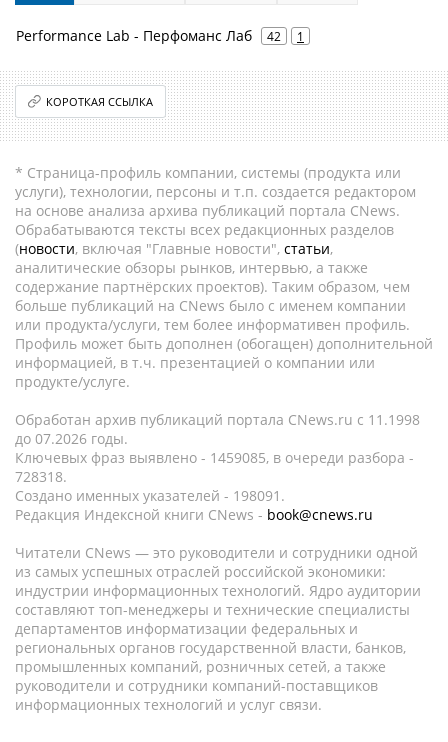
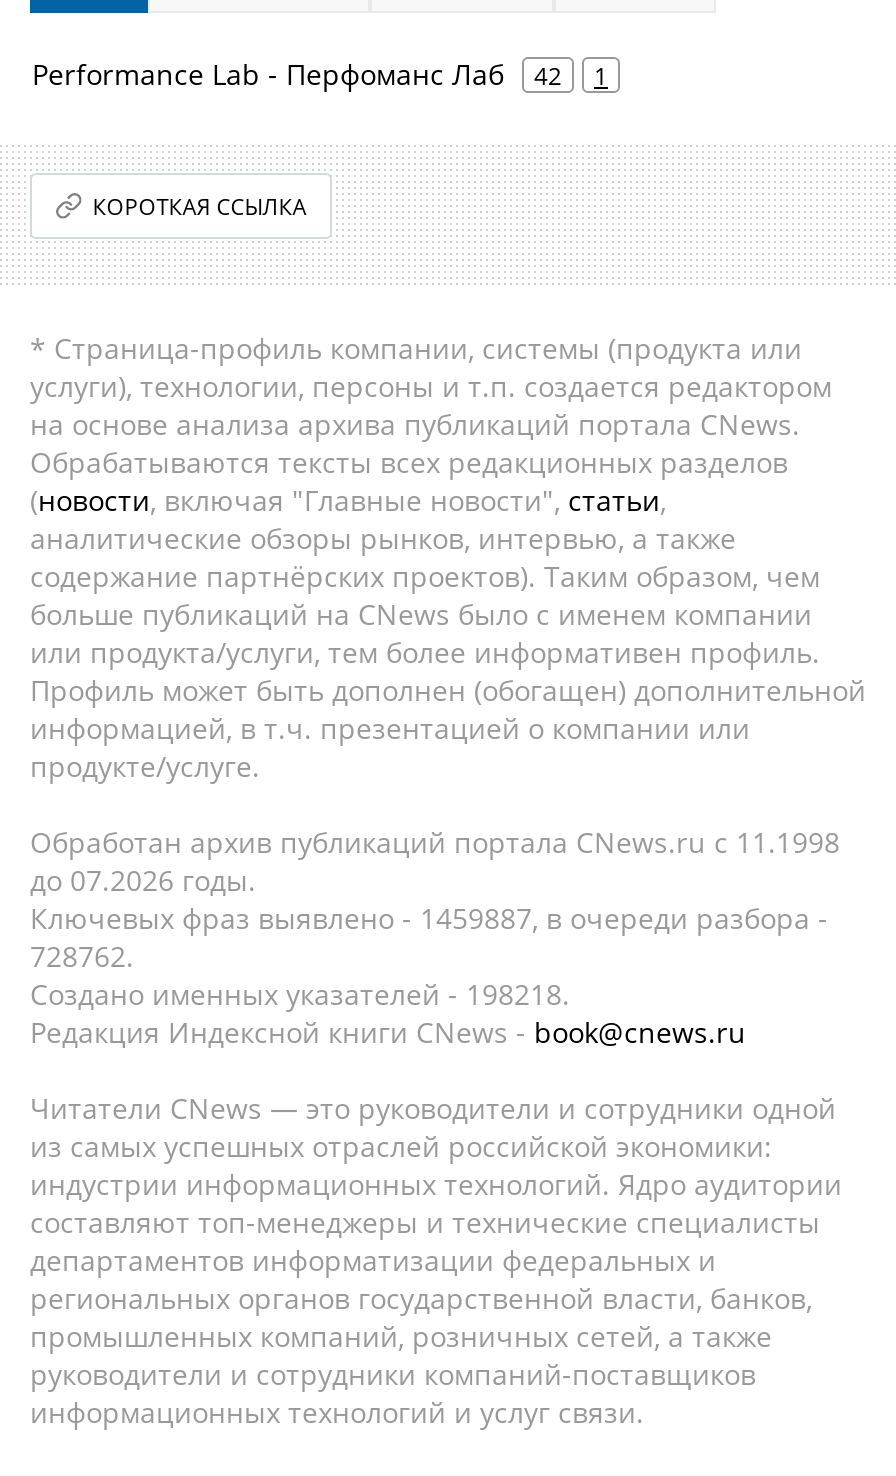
[15,448,414,467] Ключевых фраз выявлено - 1459085, в очереди разбора - -> [30,899,828,937] Ключевых фраз выявлено - 1459887, в очереди разбора -
[15,467,67,486] 728318. -> [30,937,134,975] 728762.
[15,486,285,505] Создано именных указателей - 198091. -> [30,975,570,1013] Создано именных указателей - 198218.

